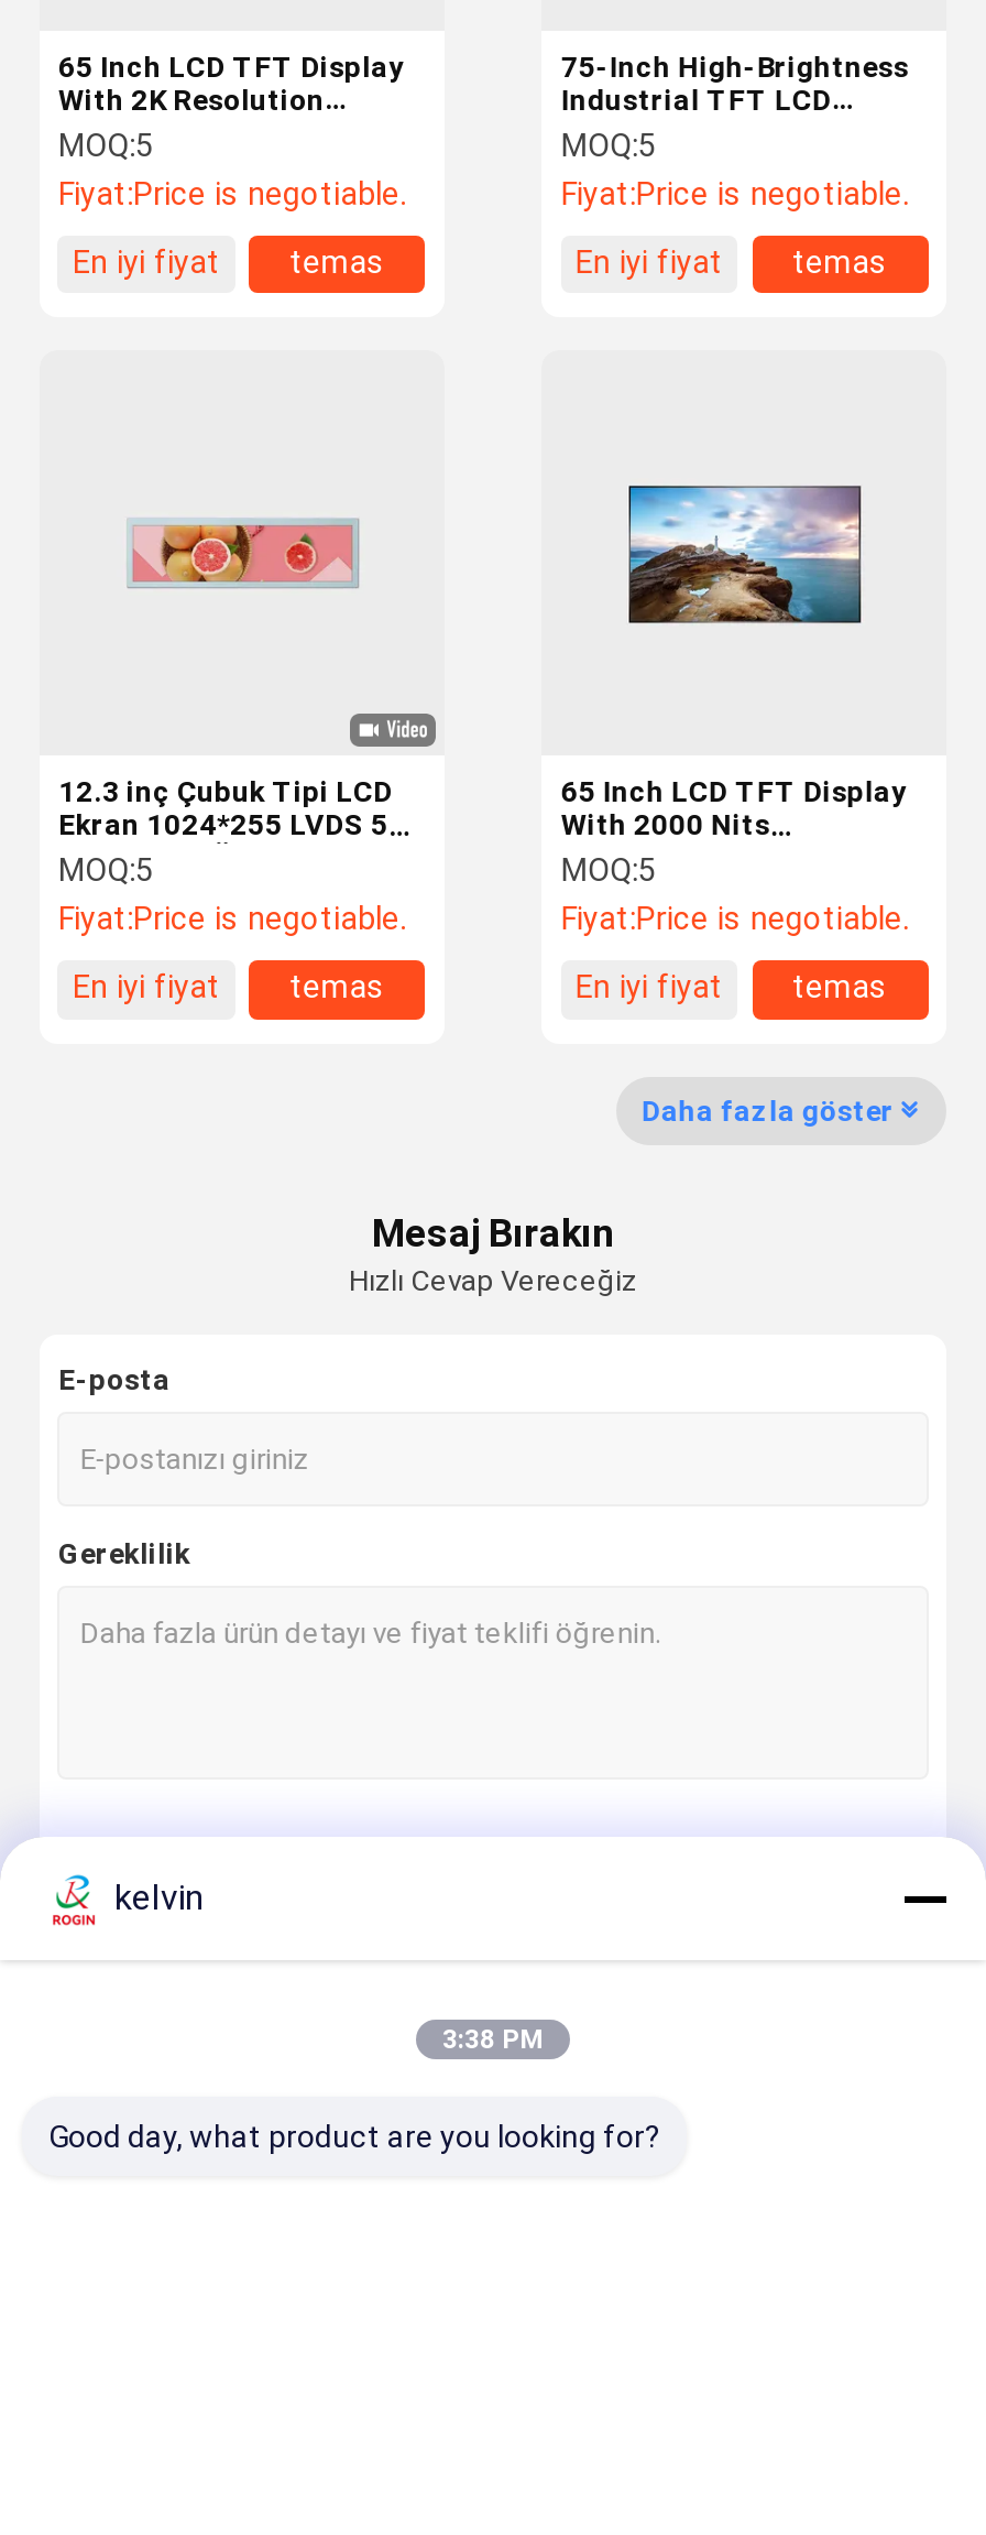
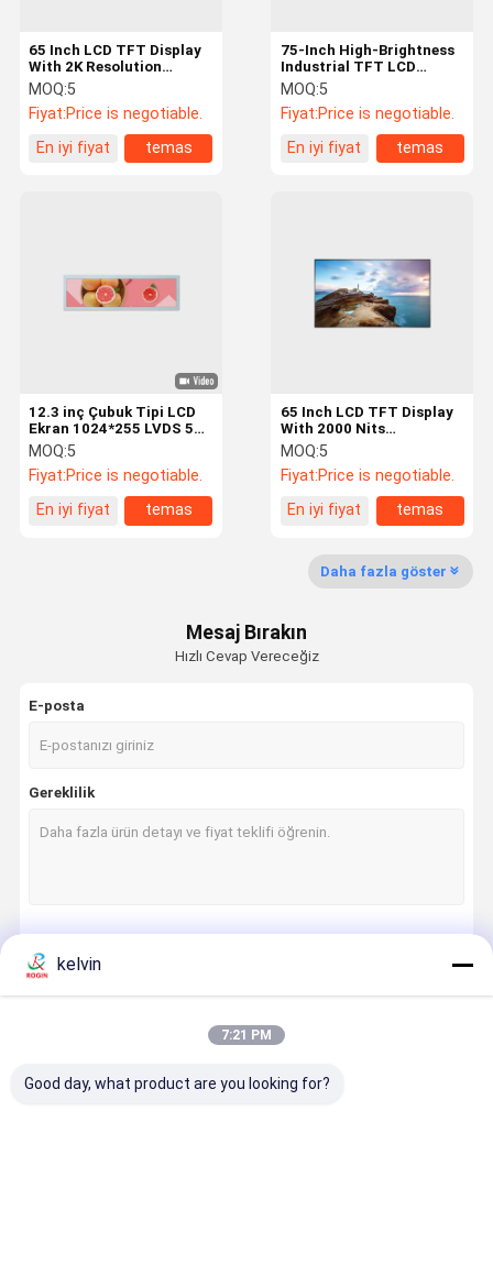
[442,2024,544,2055] 3:38 PM -> [221,1027,272,1043] 7:21 PM

